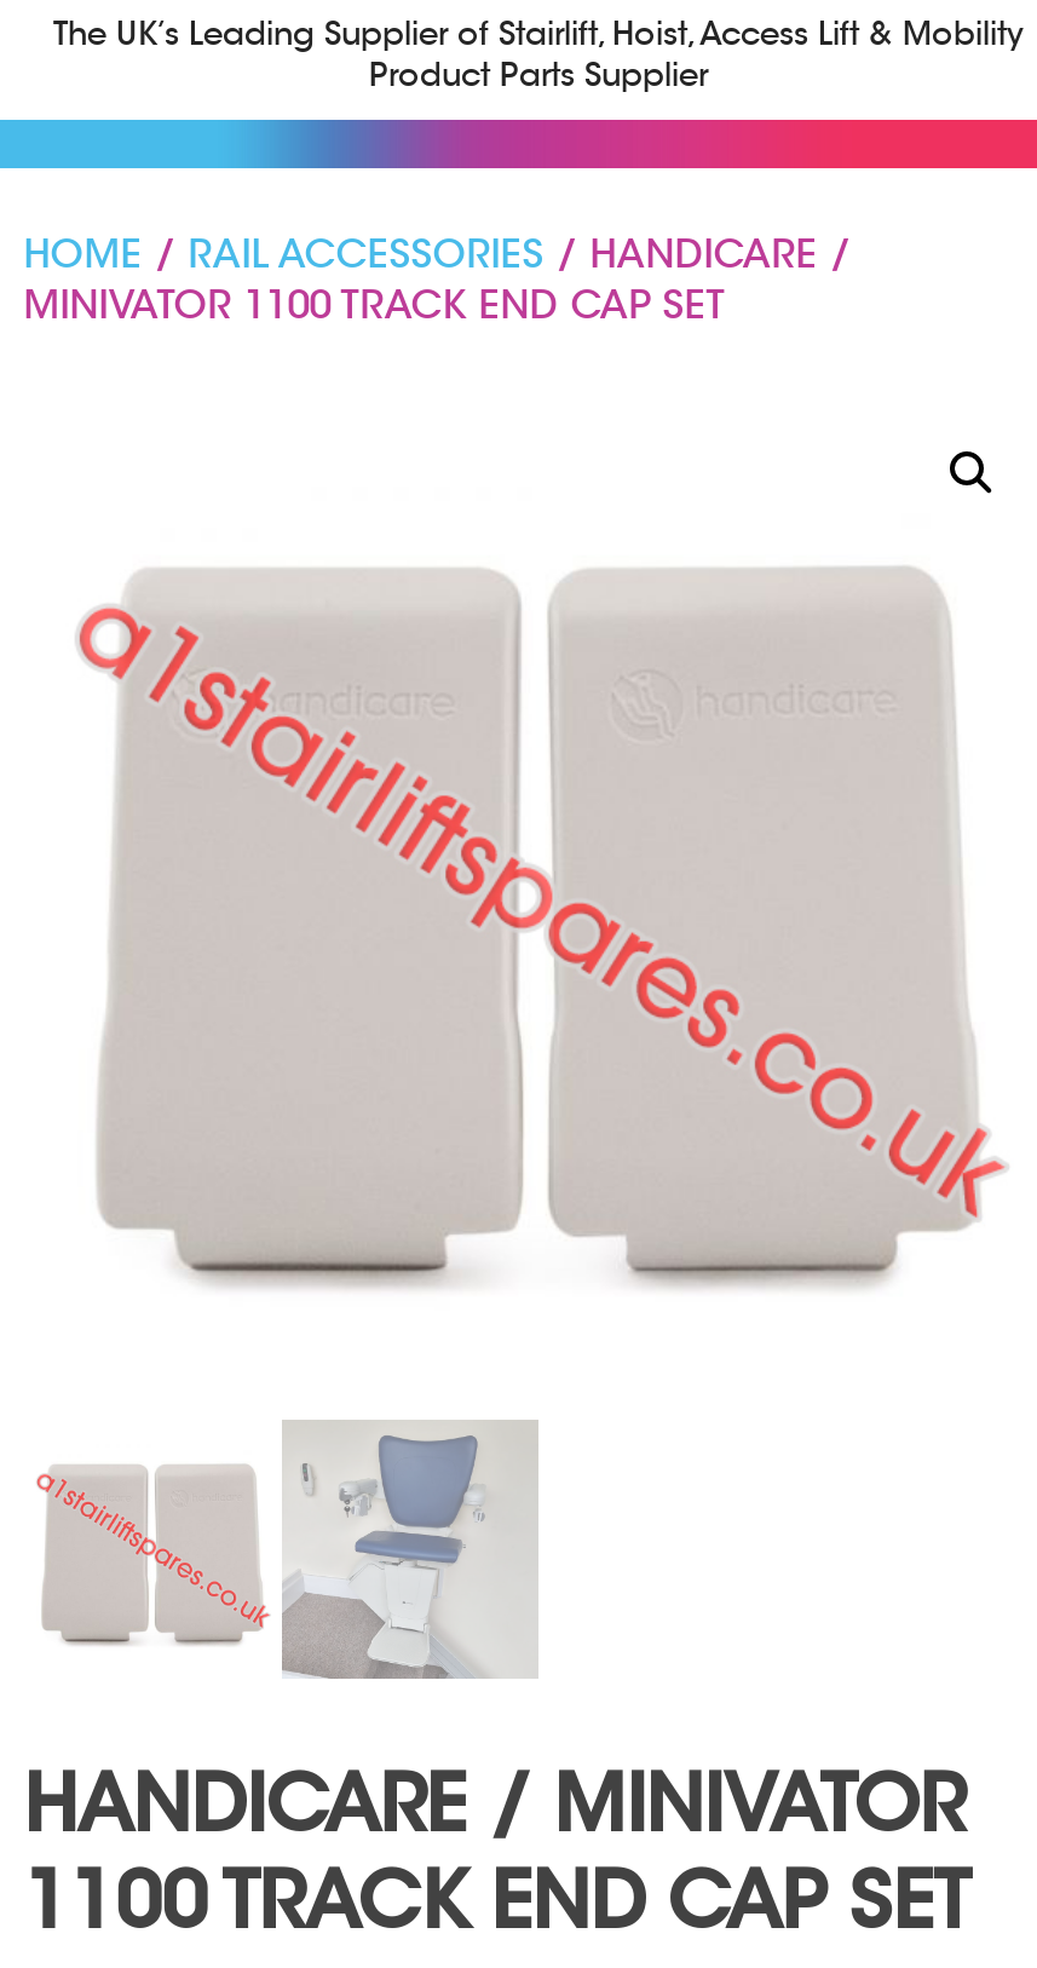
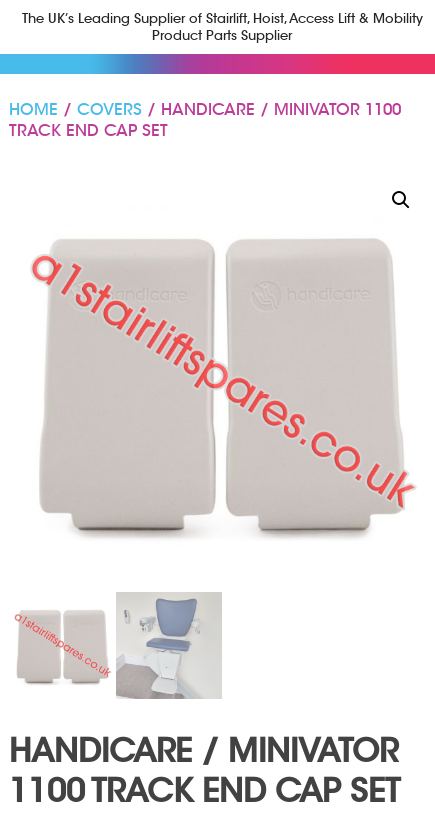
[23,228,851,329] HOME / RAIL ACCESSORIES / HANDICARE / | MINIVATOR 1100 TRACK END CAP SET -> [9,99,401,141] HOME / COVERS / HANDICARE / MINIVATOR 1100 | TRACK END CAP SET

